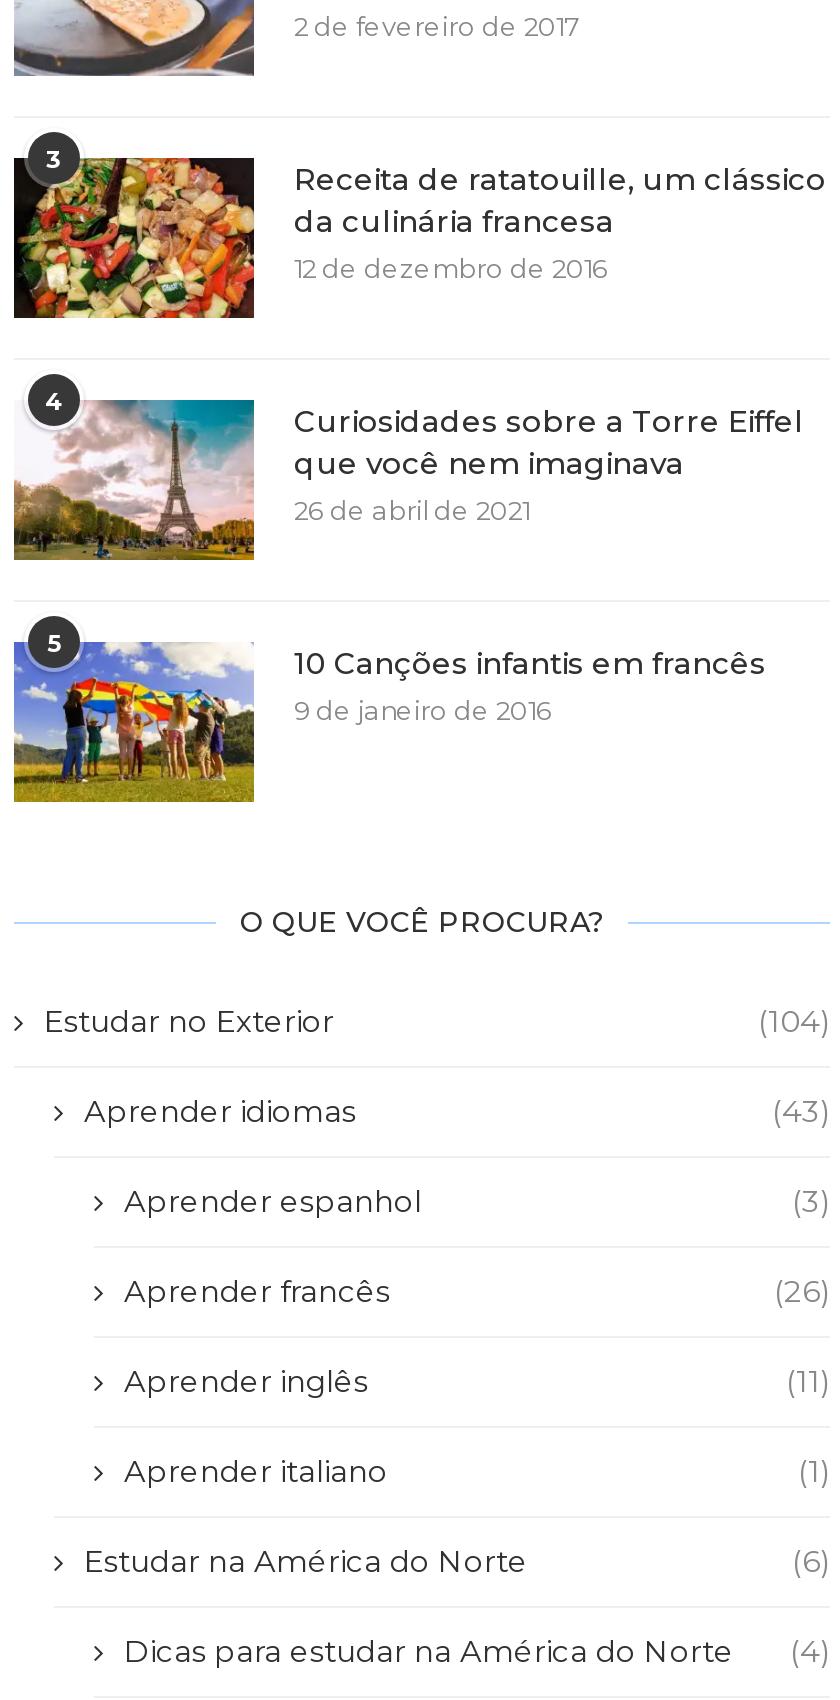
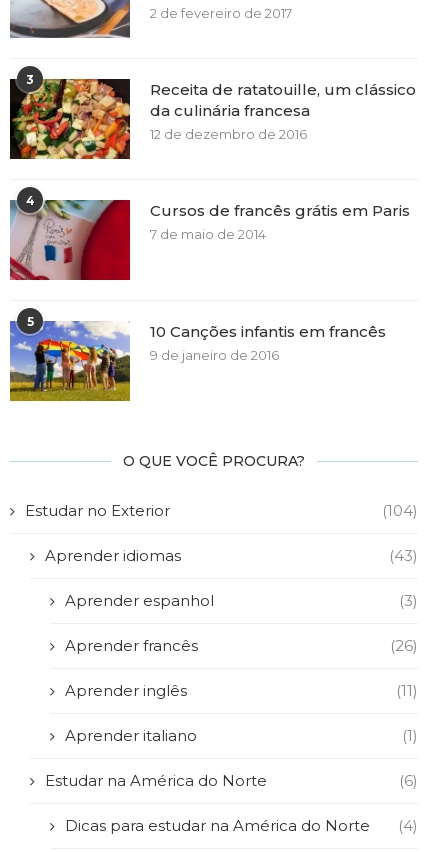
[12,398,804,562] [image] | Curiosidades sobre a Torre Eiffel | que você nem imaginava | 26 de abril de 2021 -> [9,199,410,281] [image] | Cursos de francês grátis em Paris | 7 de maio de 2014

